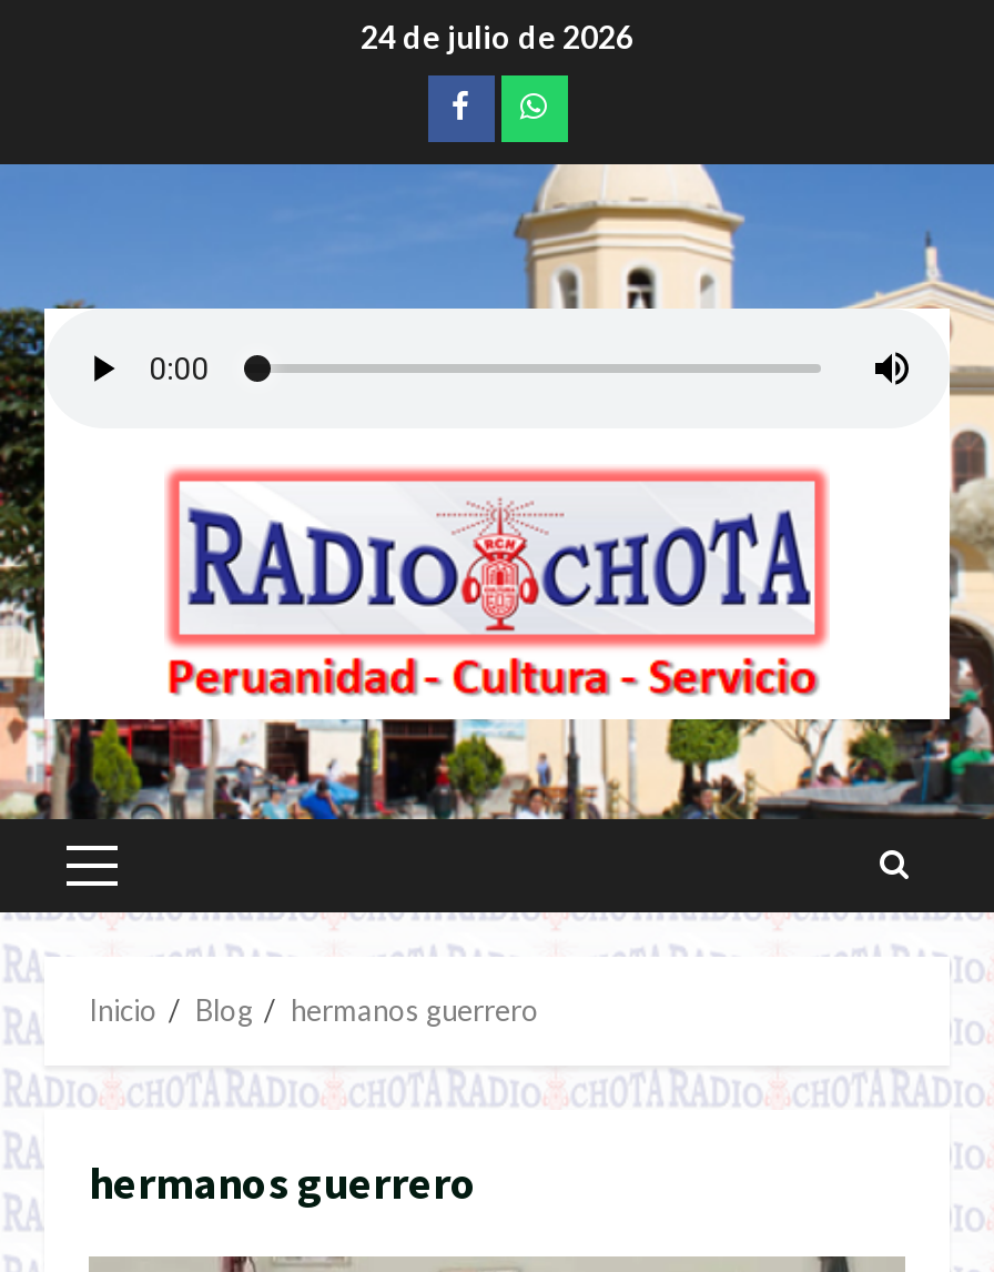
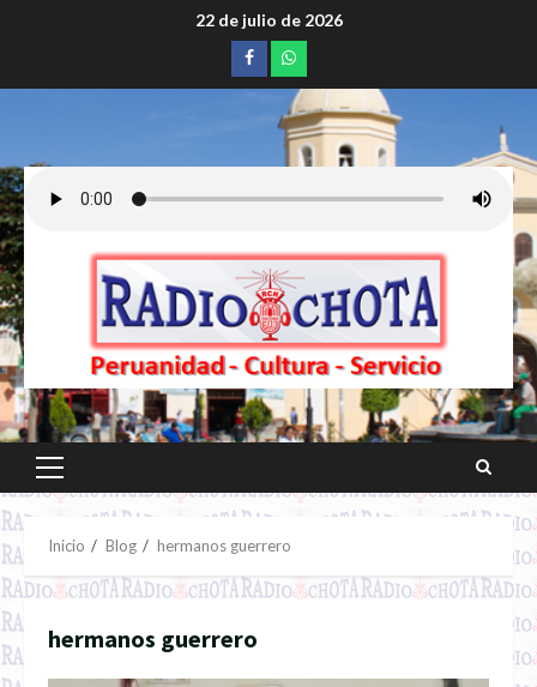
[361,18,633,55] 24 de julio de 2026 -> [195,10,342,30] 22 de julio de 2026

